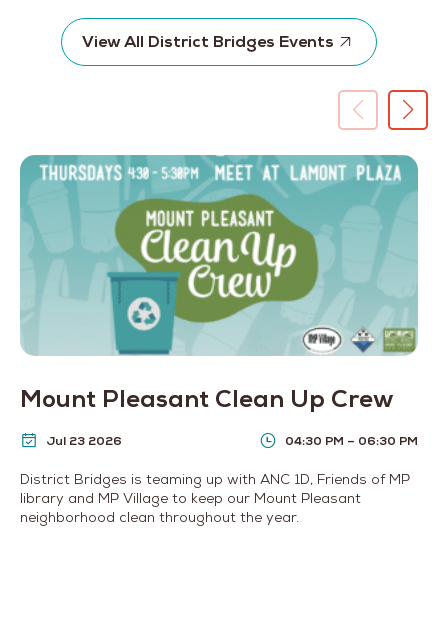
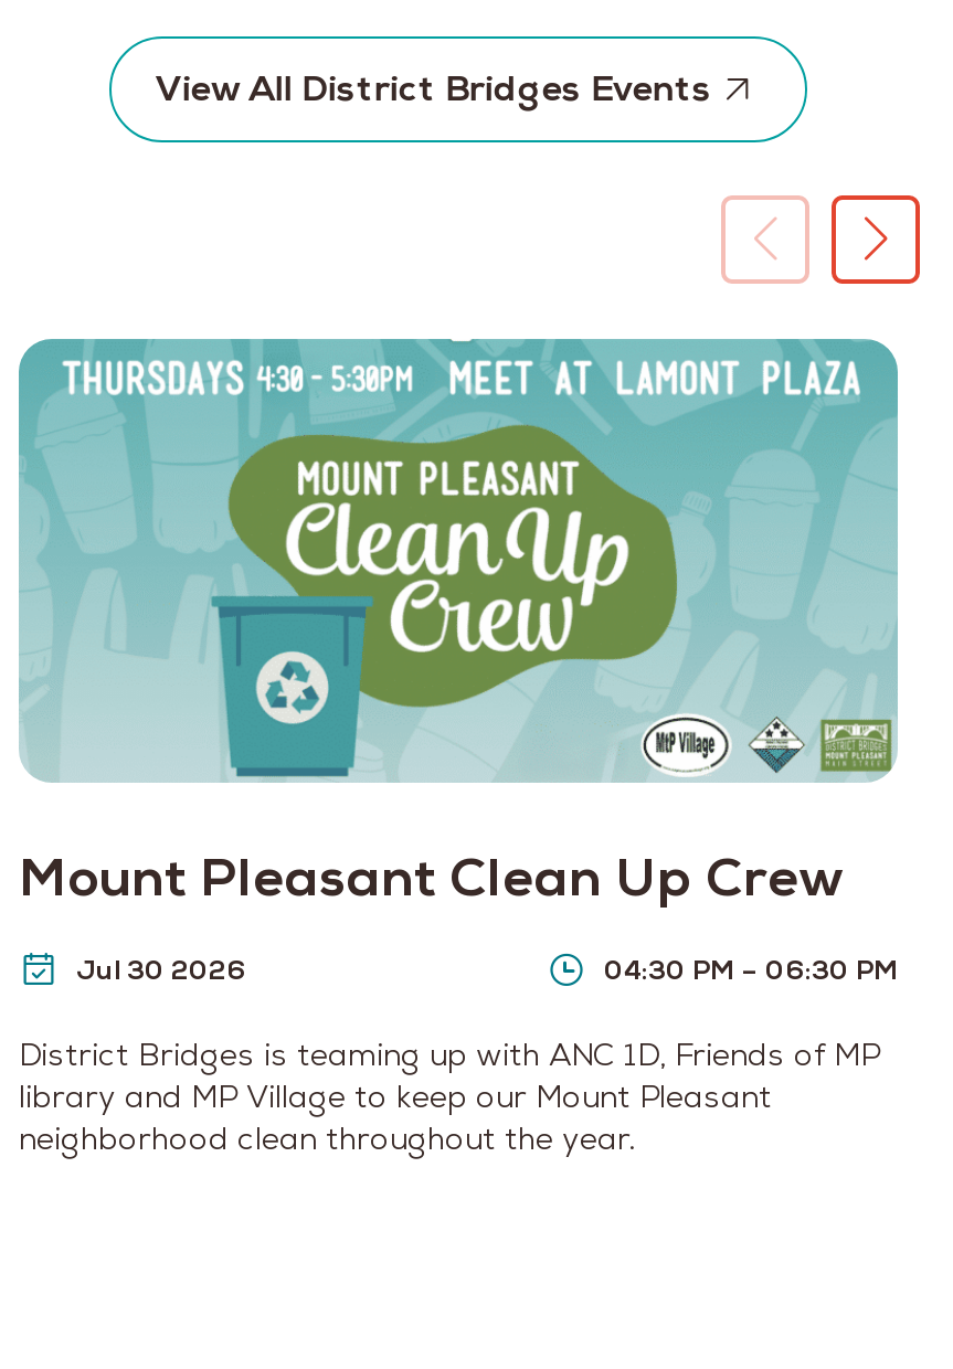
[46,433,122,449] Jul 23 2026 -> [76,952,246,987] Jul 30 2026

